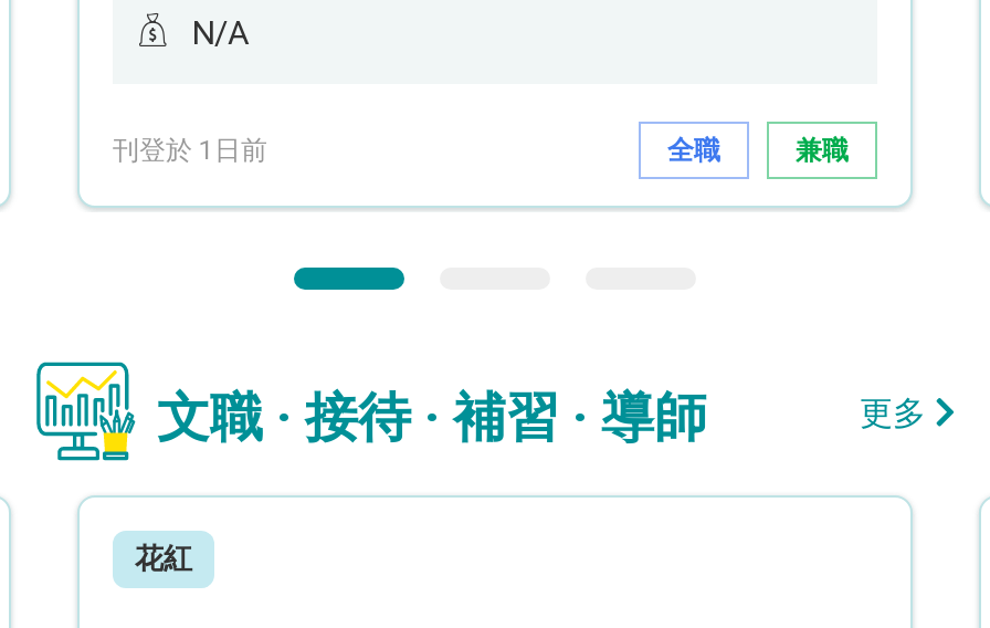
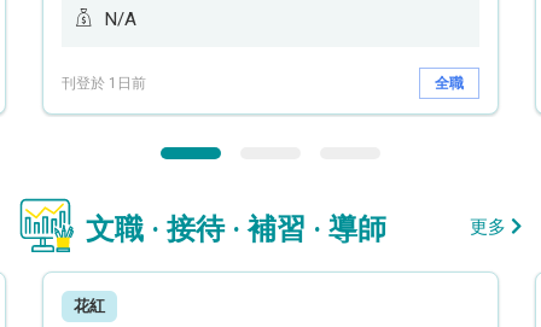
[796,134,849,165] 兼職 -> none

